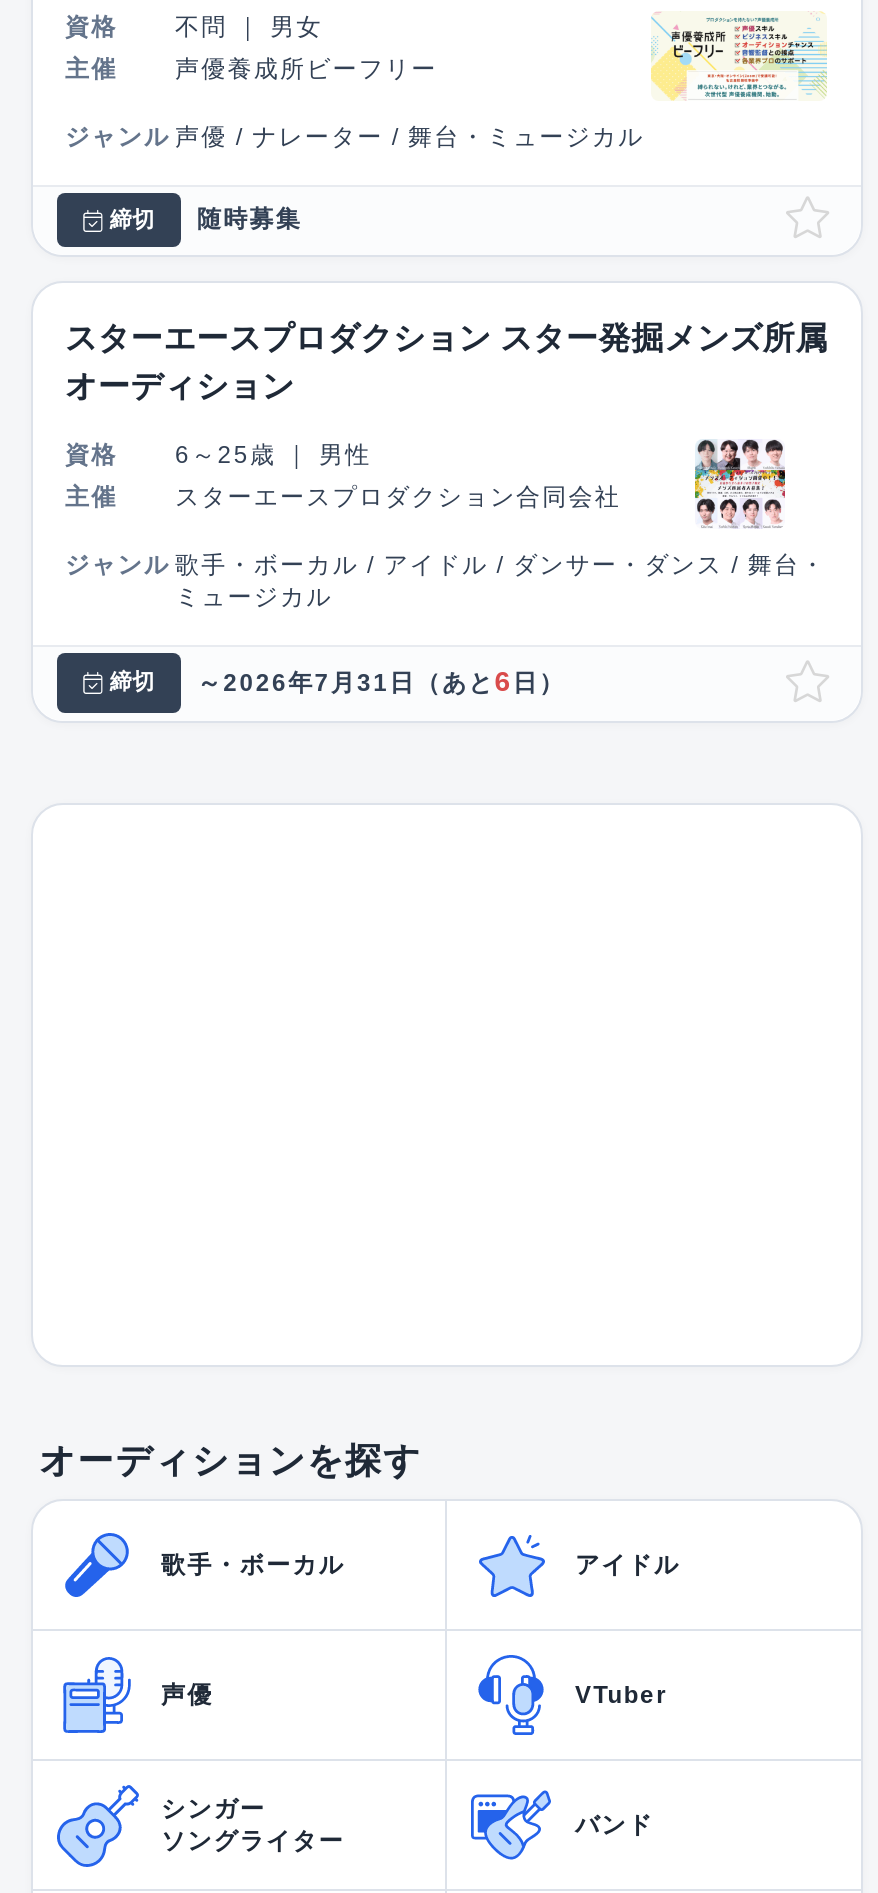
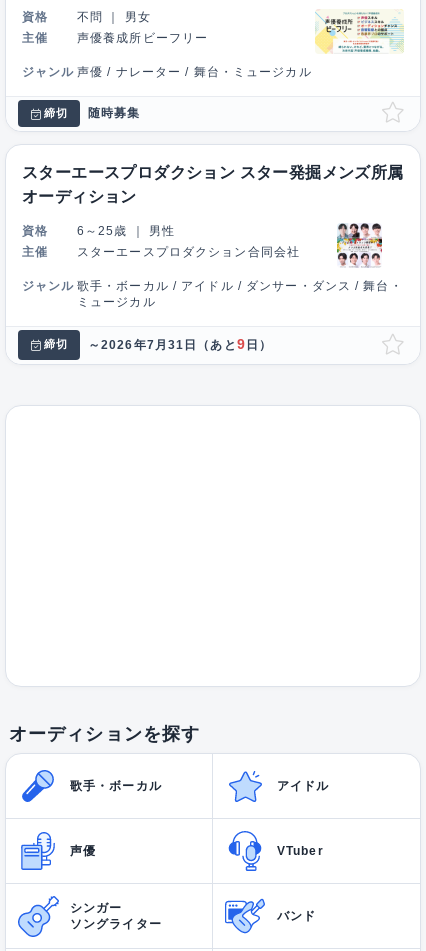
[197,664,565,696] ～2026年7月31日（あと6日） -> [88,335,272,351] ～2026年7月31日（あと9日）

